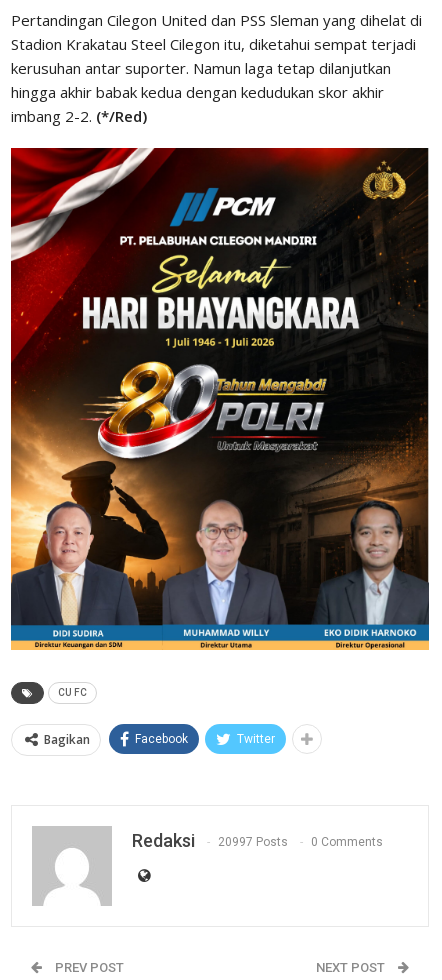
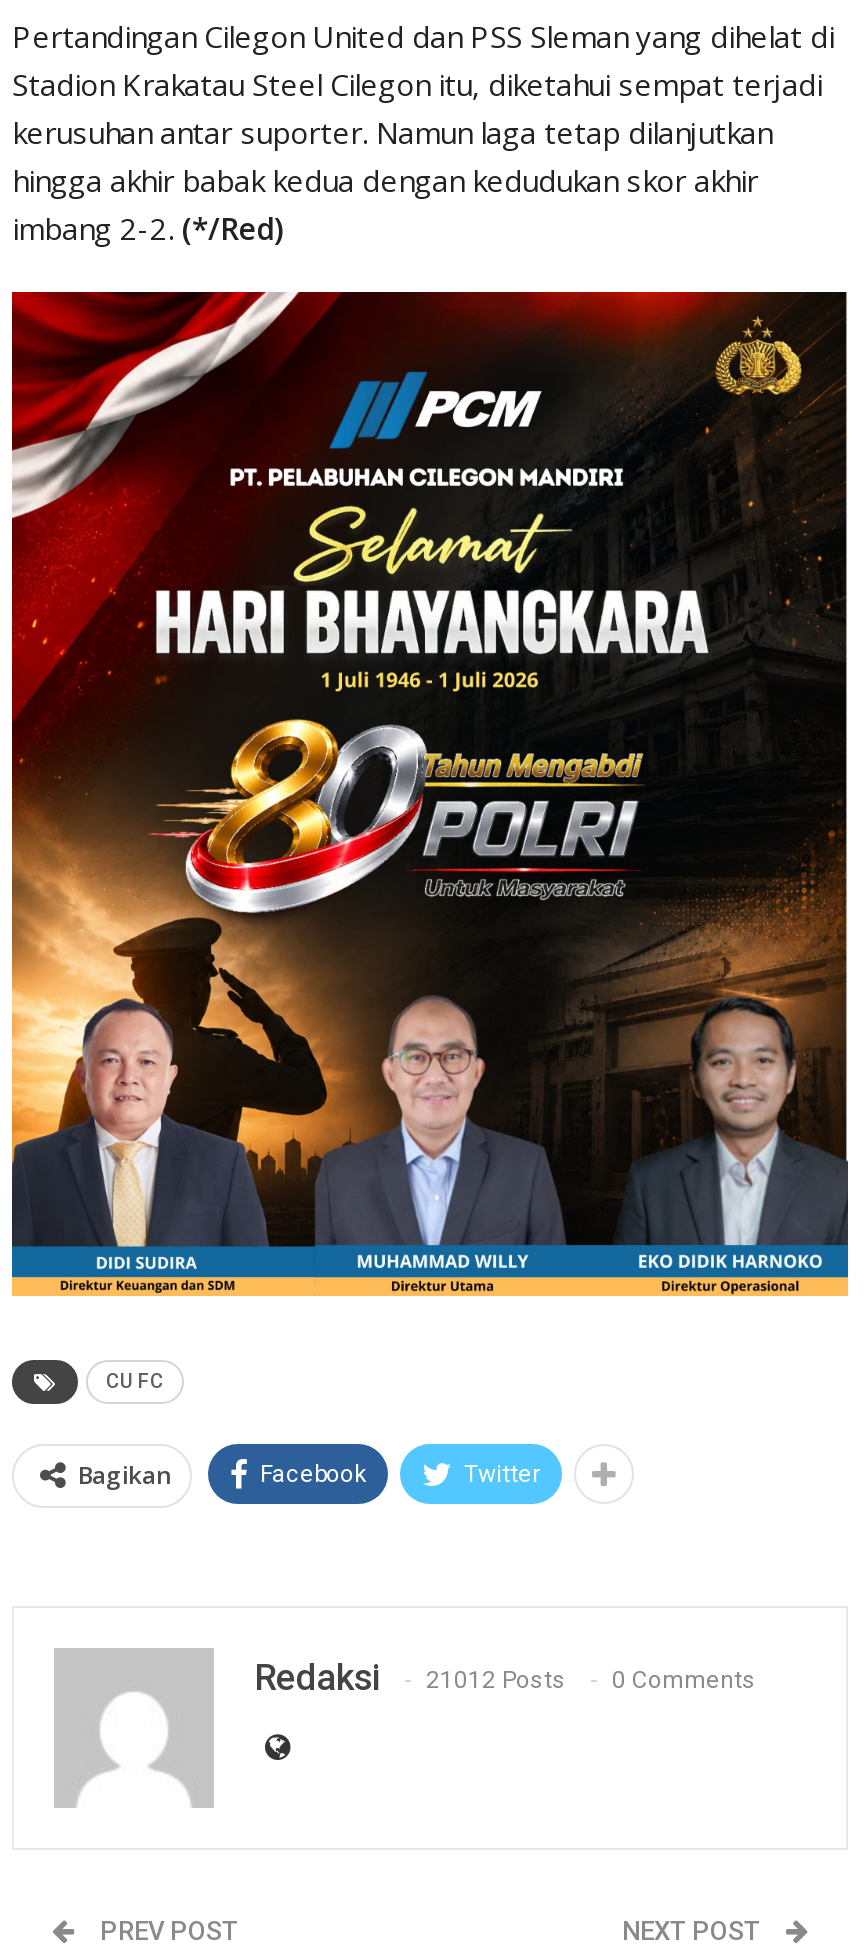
[132,830,383,851] Redaksi 20997 Posts 0 Comments -> [254,1655,756,1697] Redaksi 21012 Posts 0 Comments

